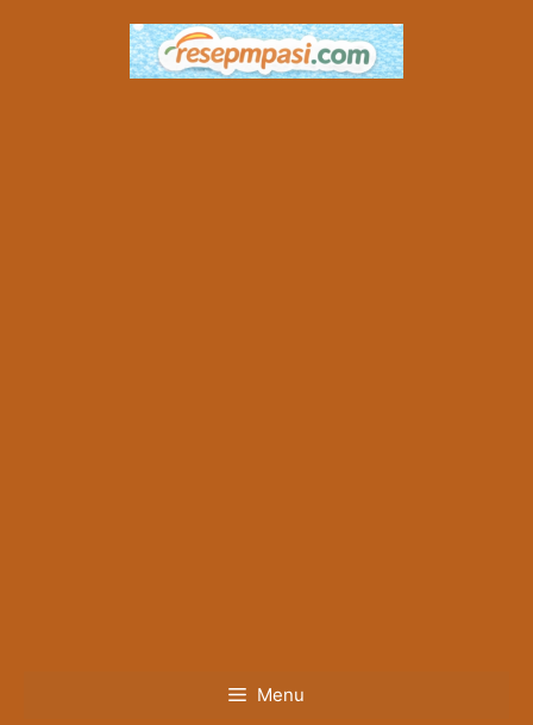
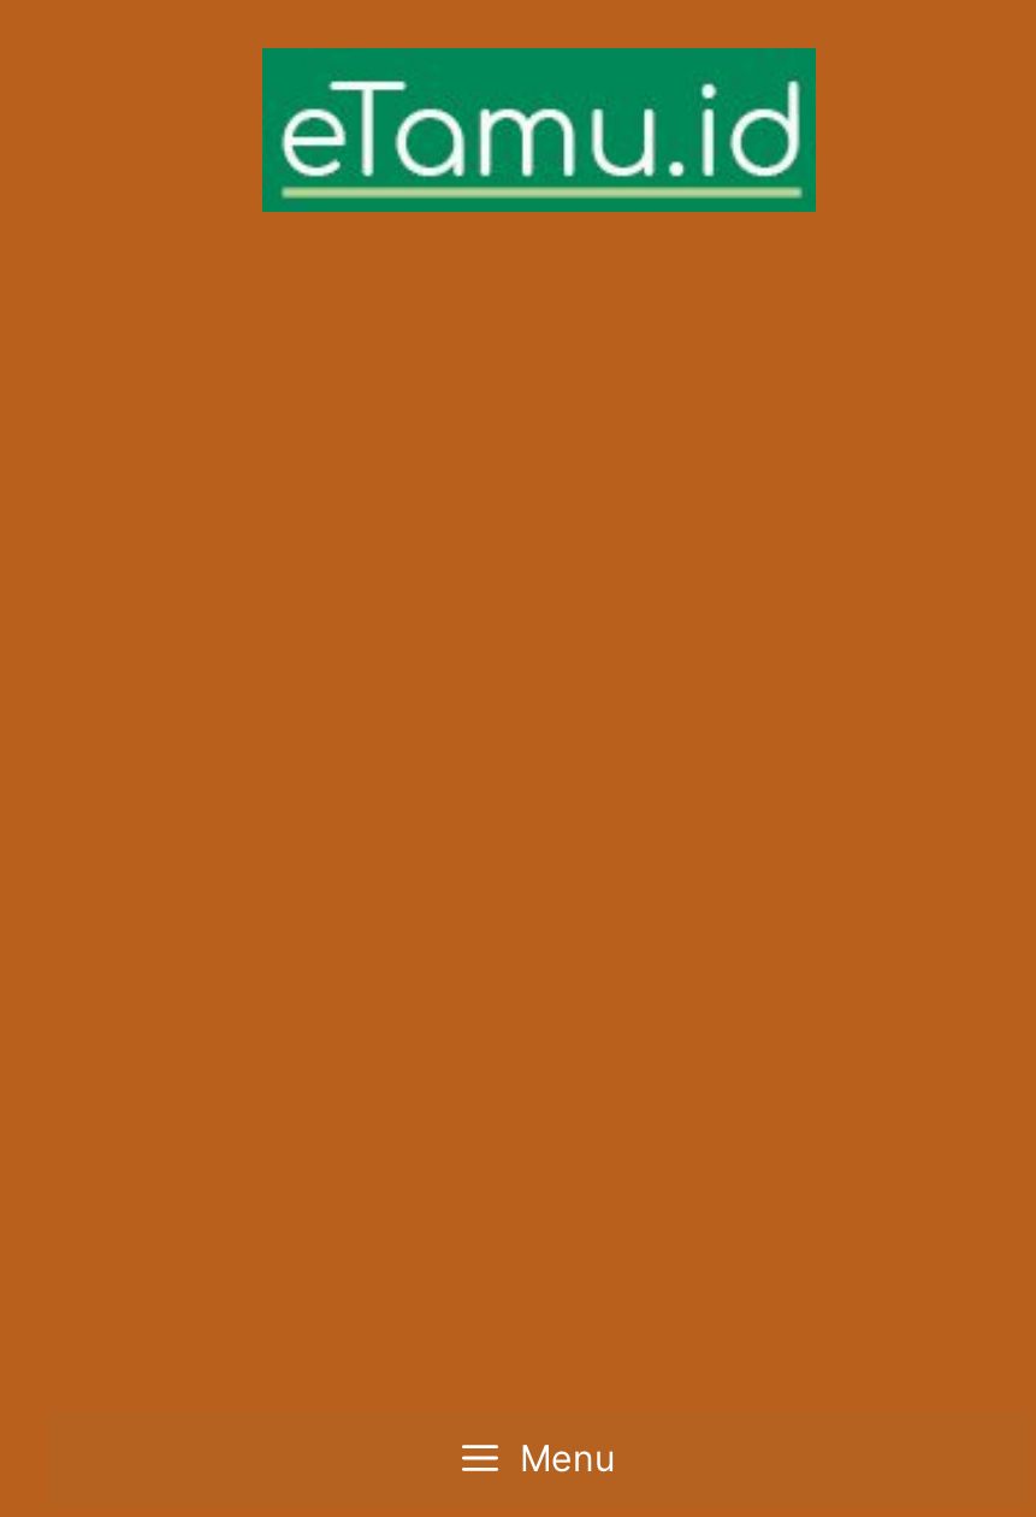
[128,23,405,80] [image] -> [260,46,818,214] [image]

